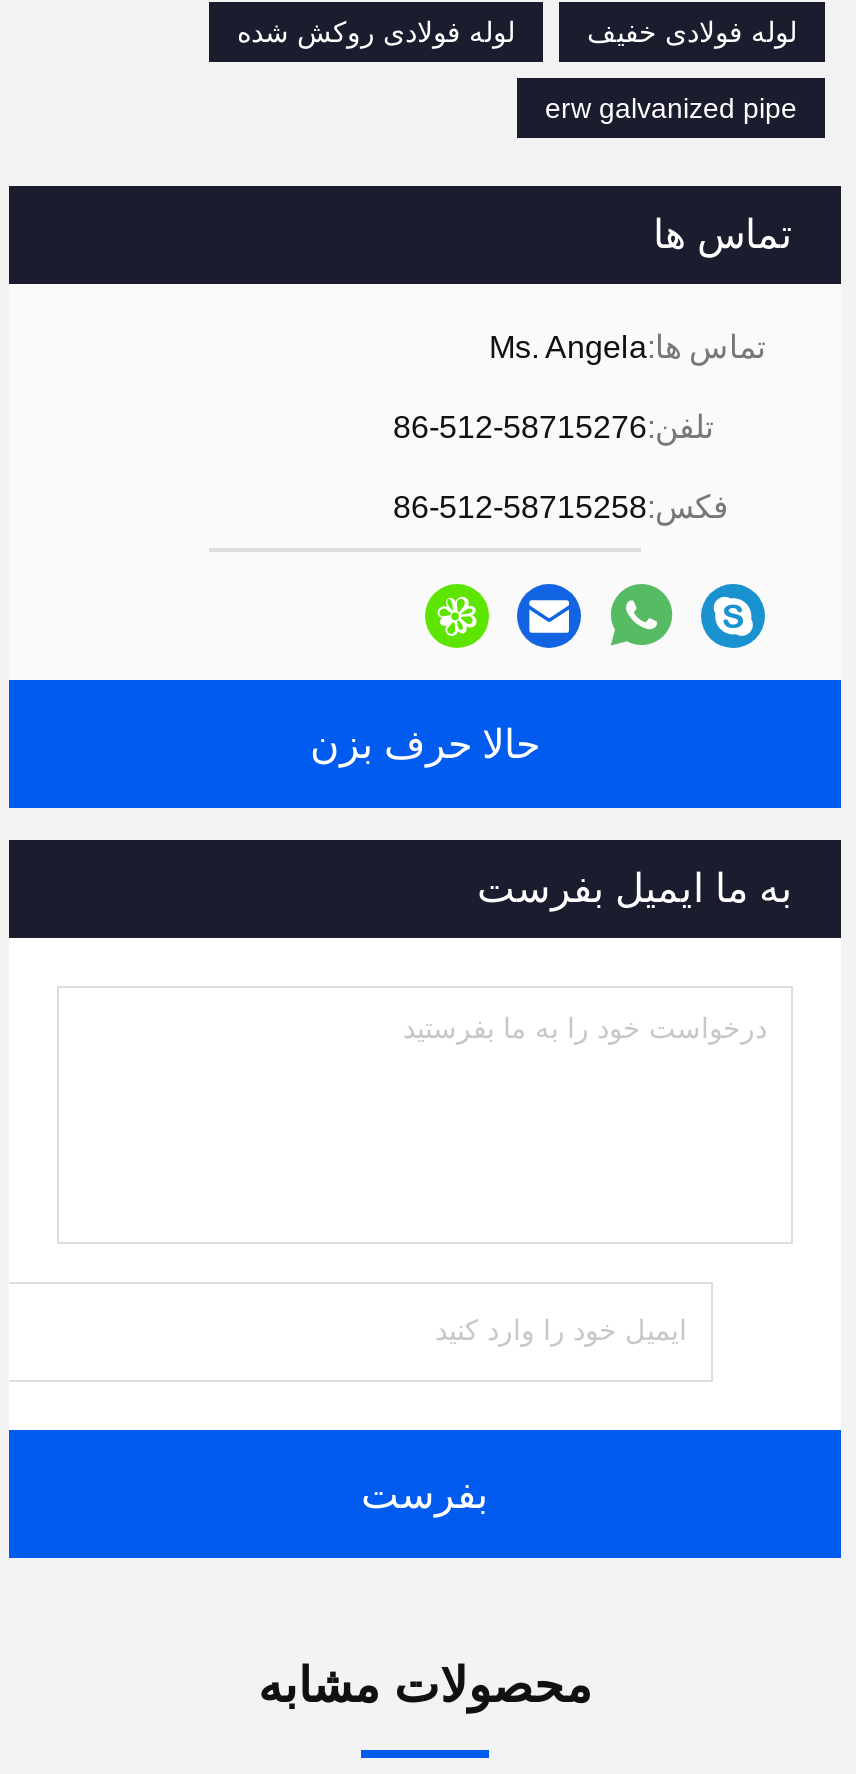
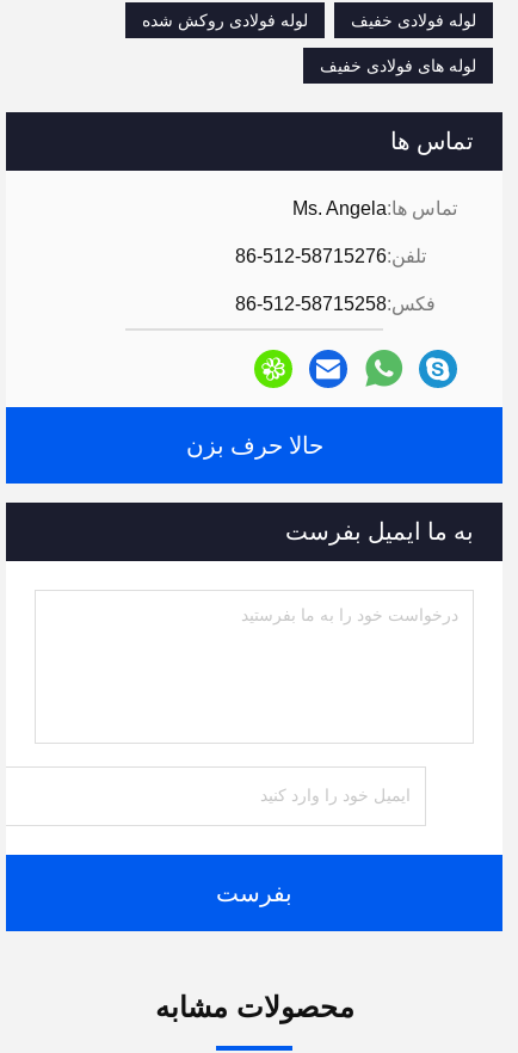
[545,91,797,123] erw galvanized pipe -> [320,56,476,75] لوله های فولادی خفیف

